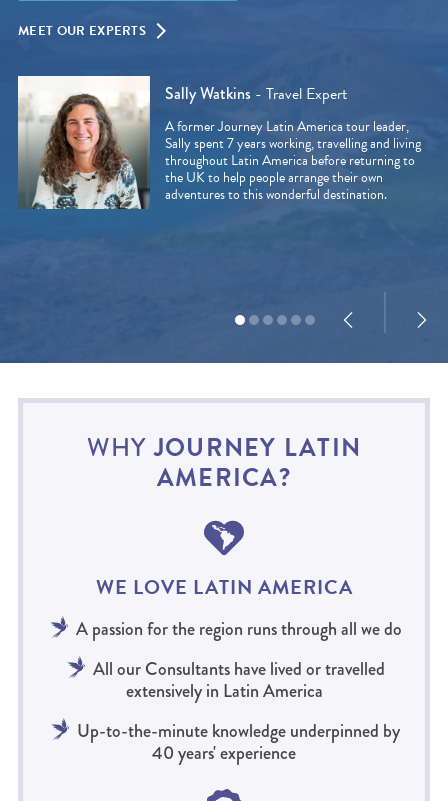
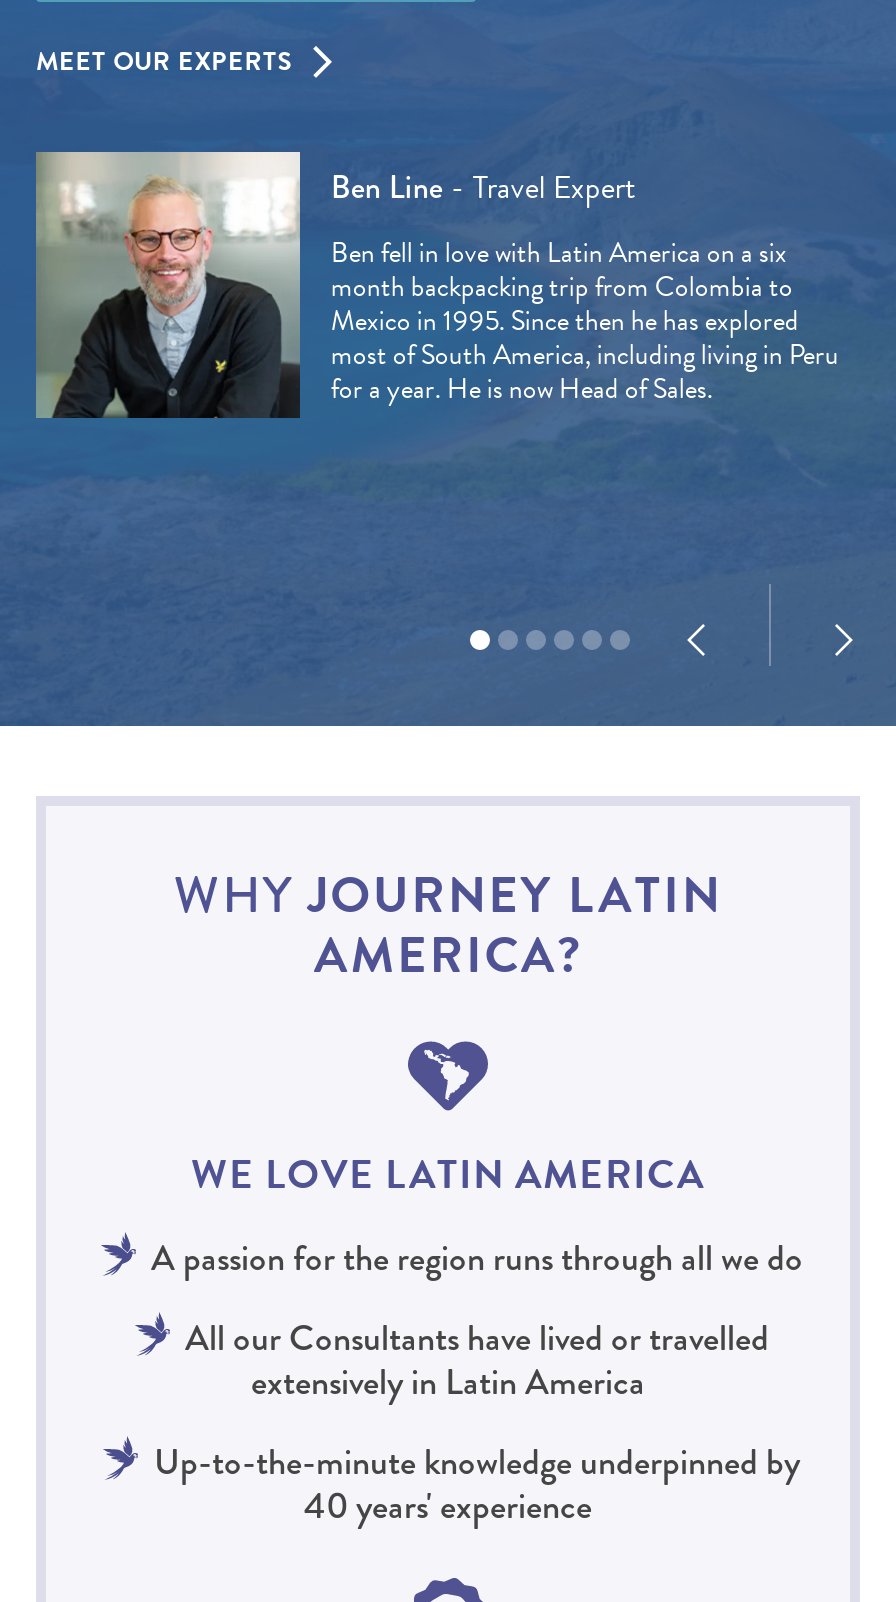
[17,75,421,210] [image] | Sally Watkins - Travel Expert | A former Journey Latin America tour leader, | Sally spent 7 years working, travelling and living | throughout Latin America before returning to | the UK to help people arrange their own | adventures to this wonderful destination. -> [36,152,839,420] [image] | Ben Line - Travel Expert | Ben fell in love with Latin America on a six | month backpacking trip from Colombia to | Mexico in 1995. Since then he has explored | most of South America, including living in Peru | for a year. He is now Head of Sales.

